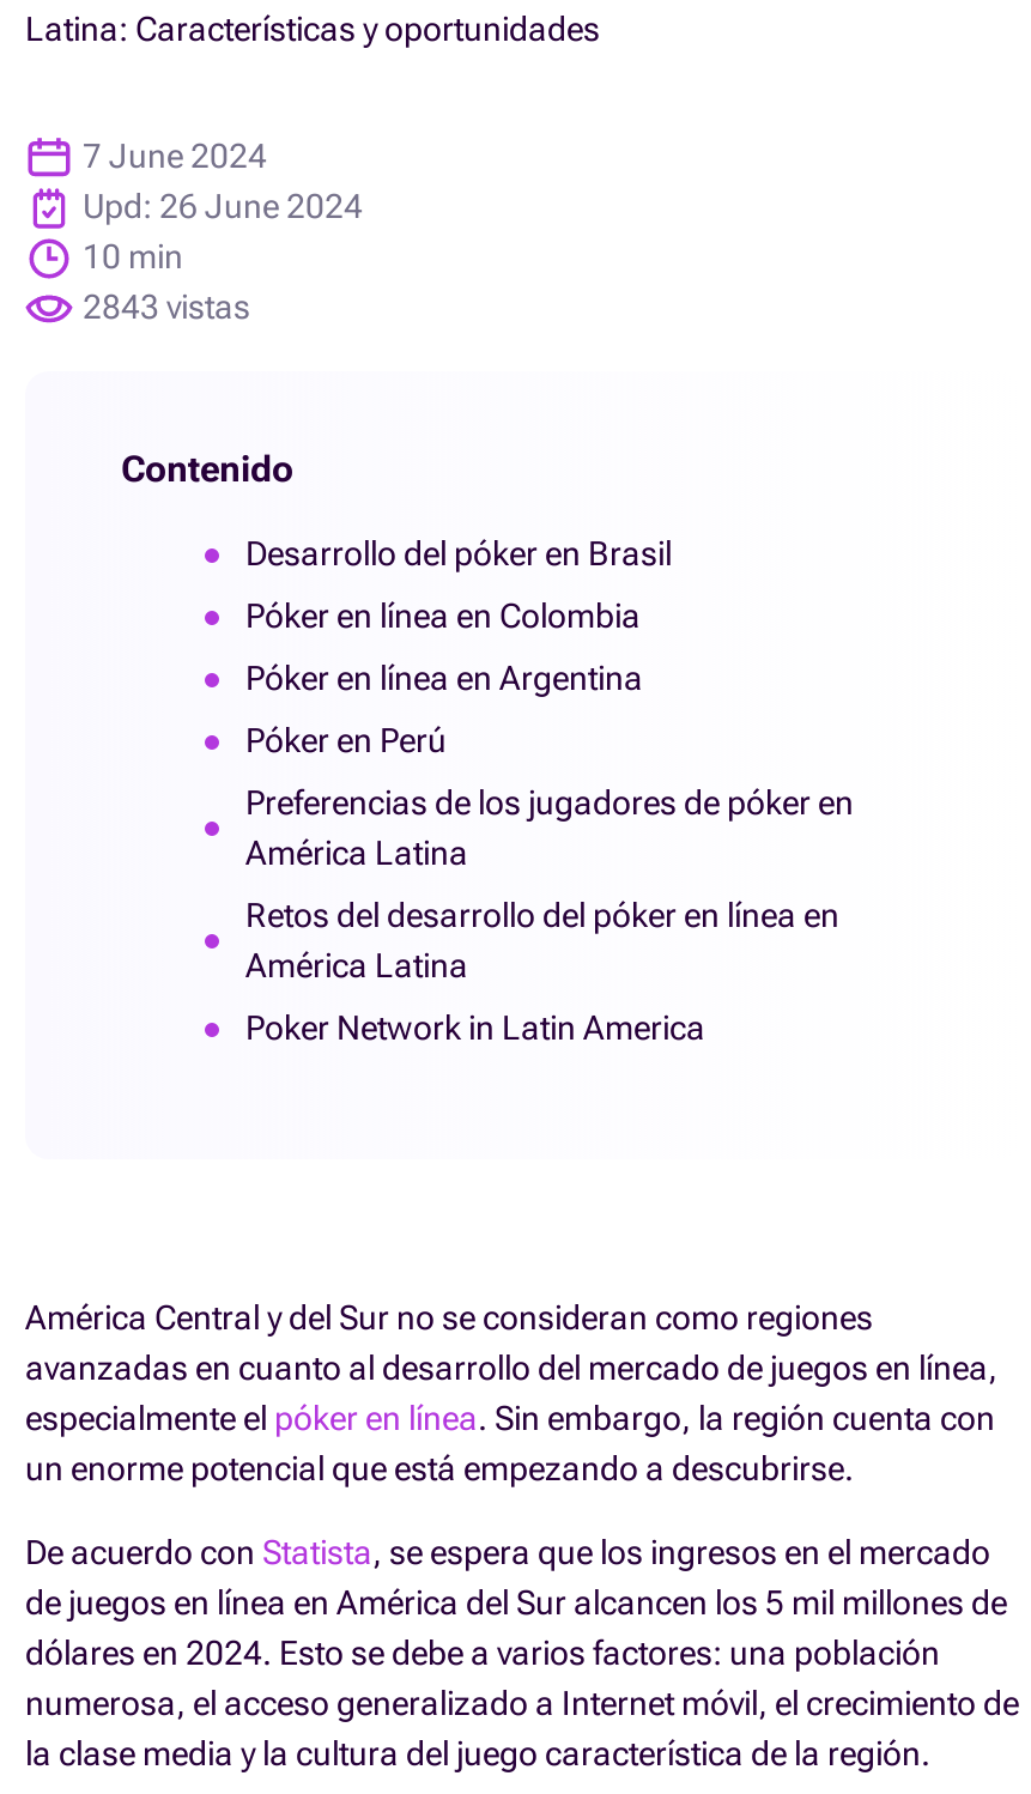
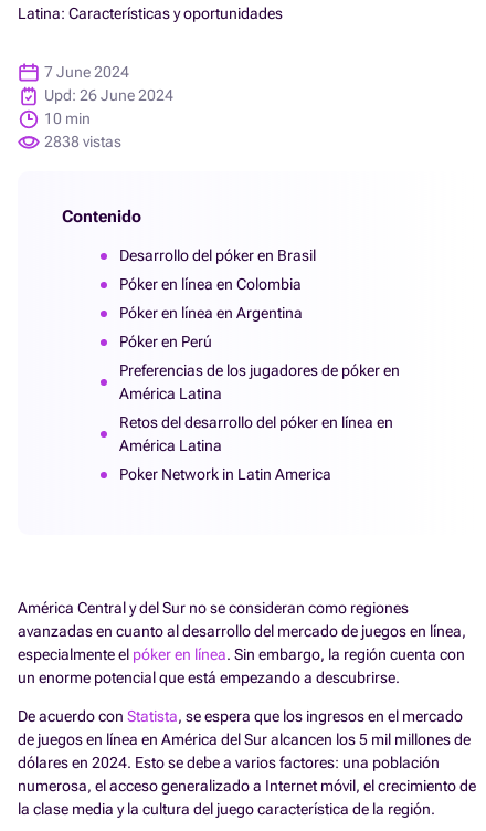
[83,287,250,326] 2843 vistas -> [44,133,121,150] 2838 vistas

